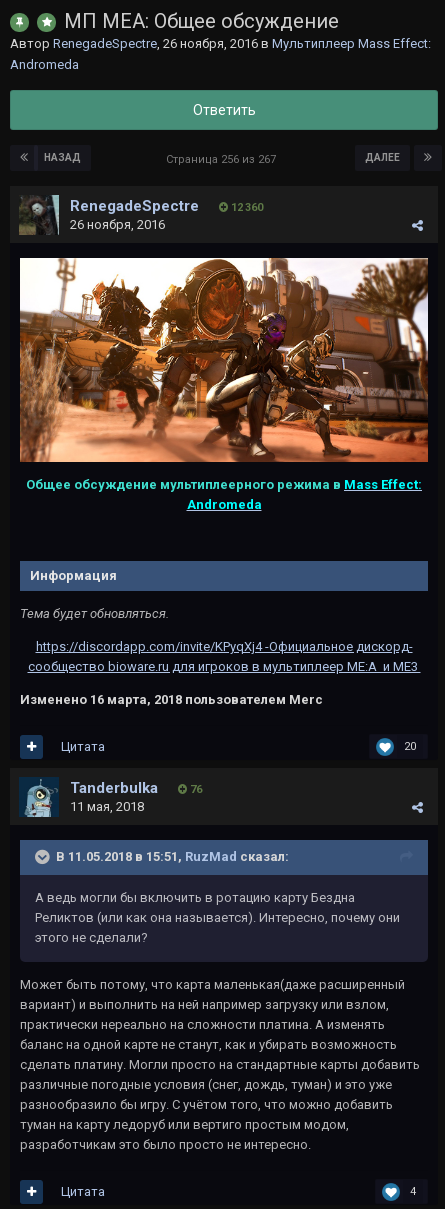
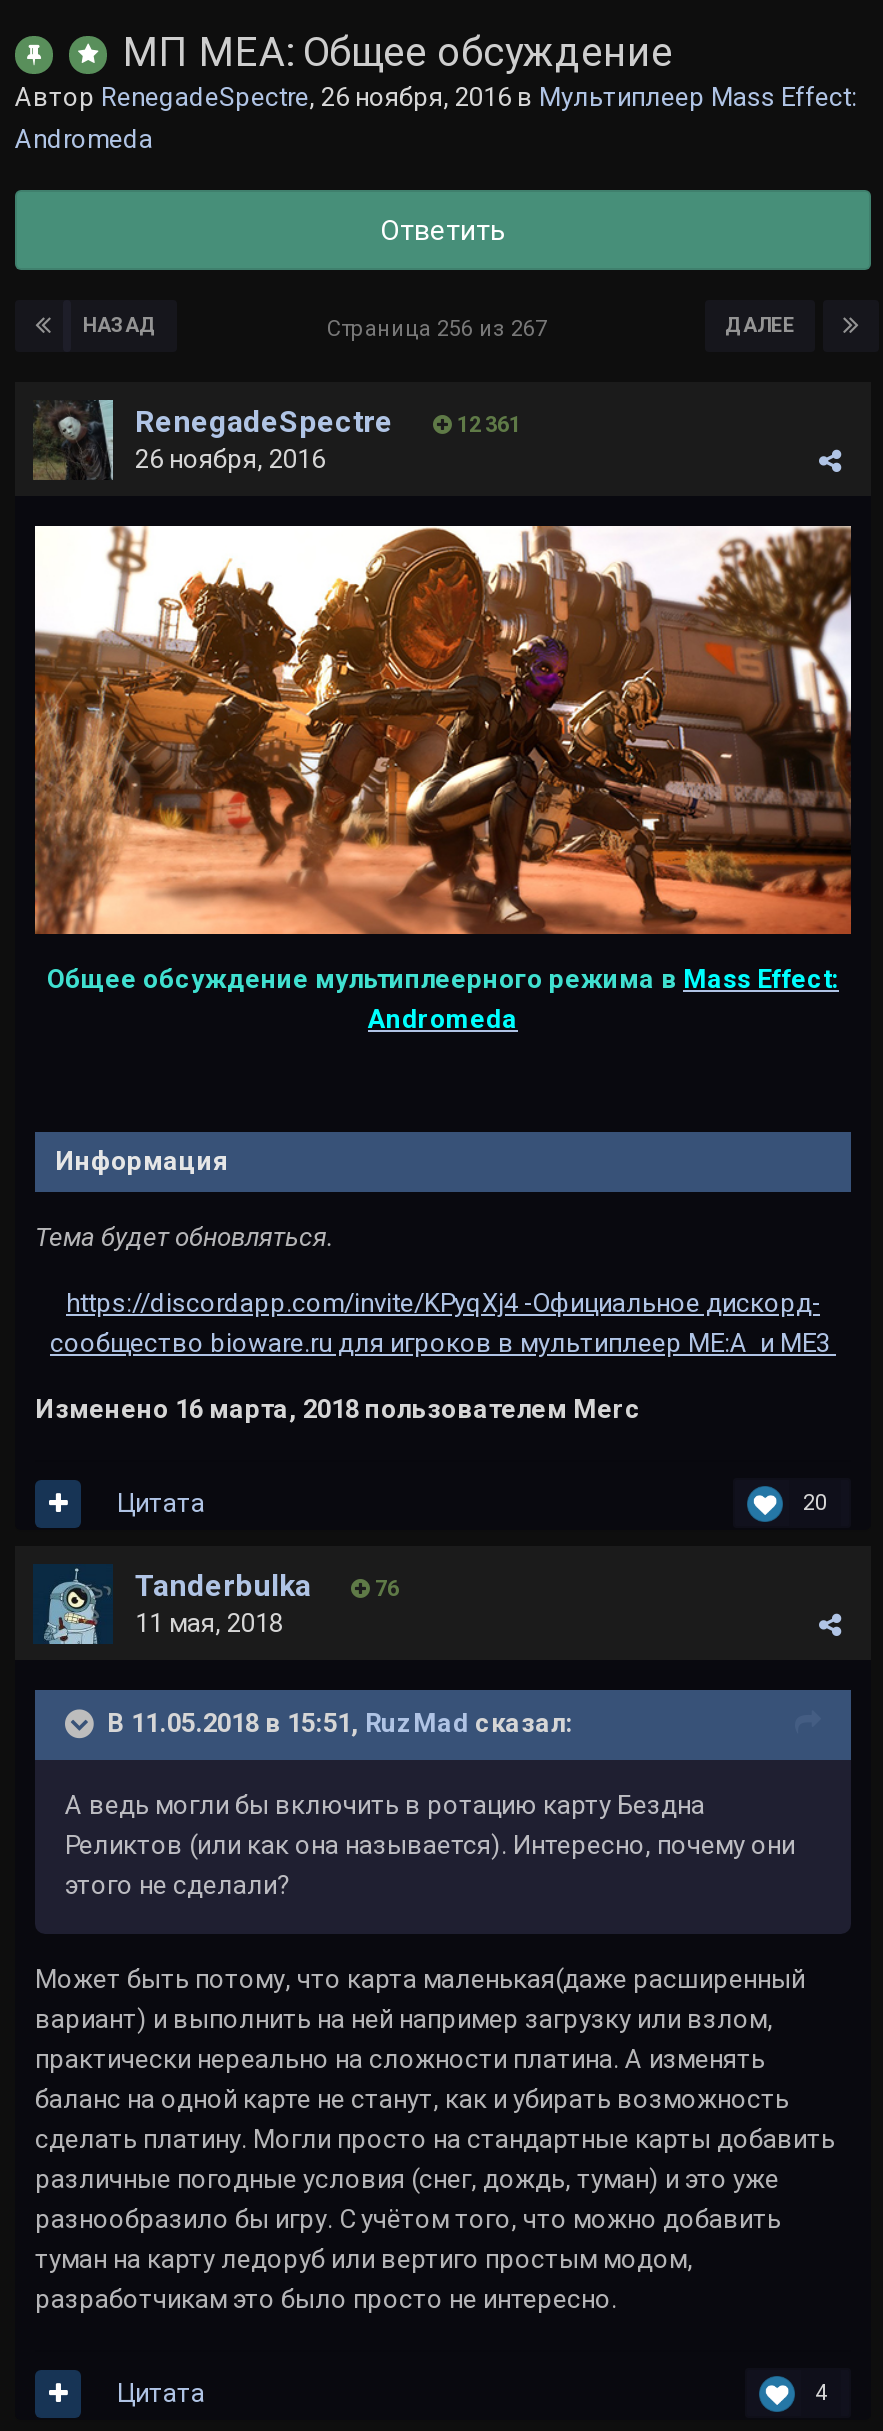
[228,201,263,214] 12 360 -> [451,412,521,438] 12 361

